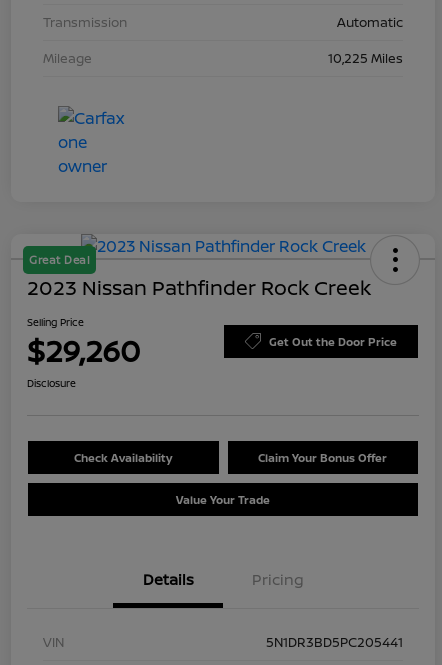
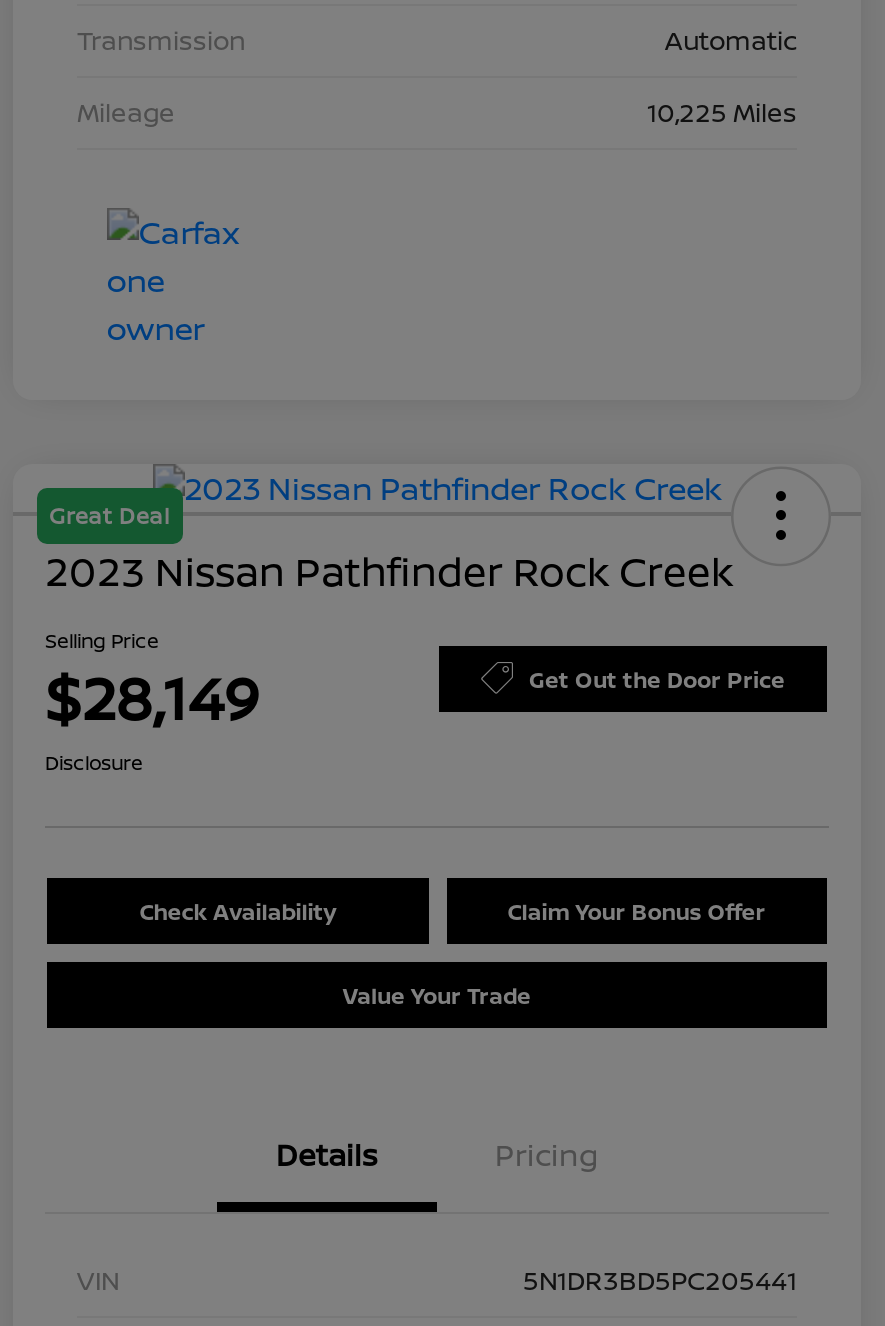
[27,330,140,371] $29,260 -> [45,656,259,738] $28,149

